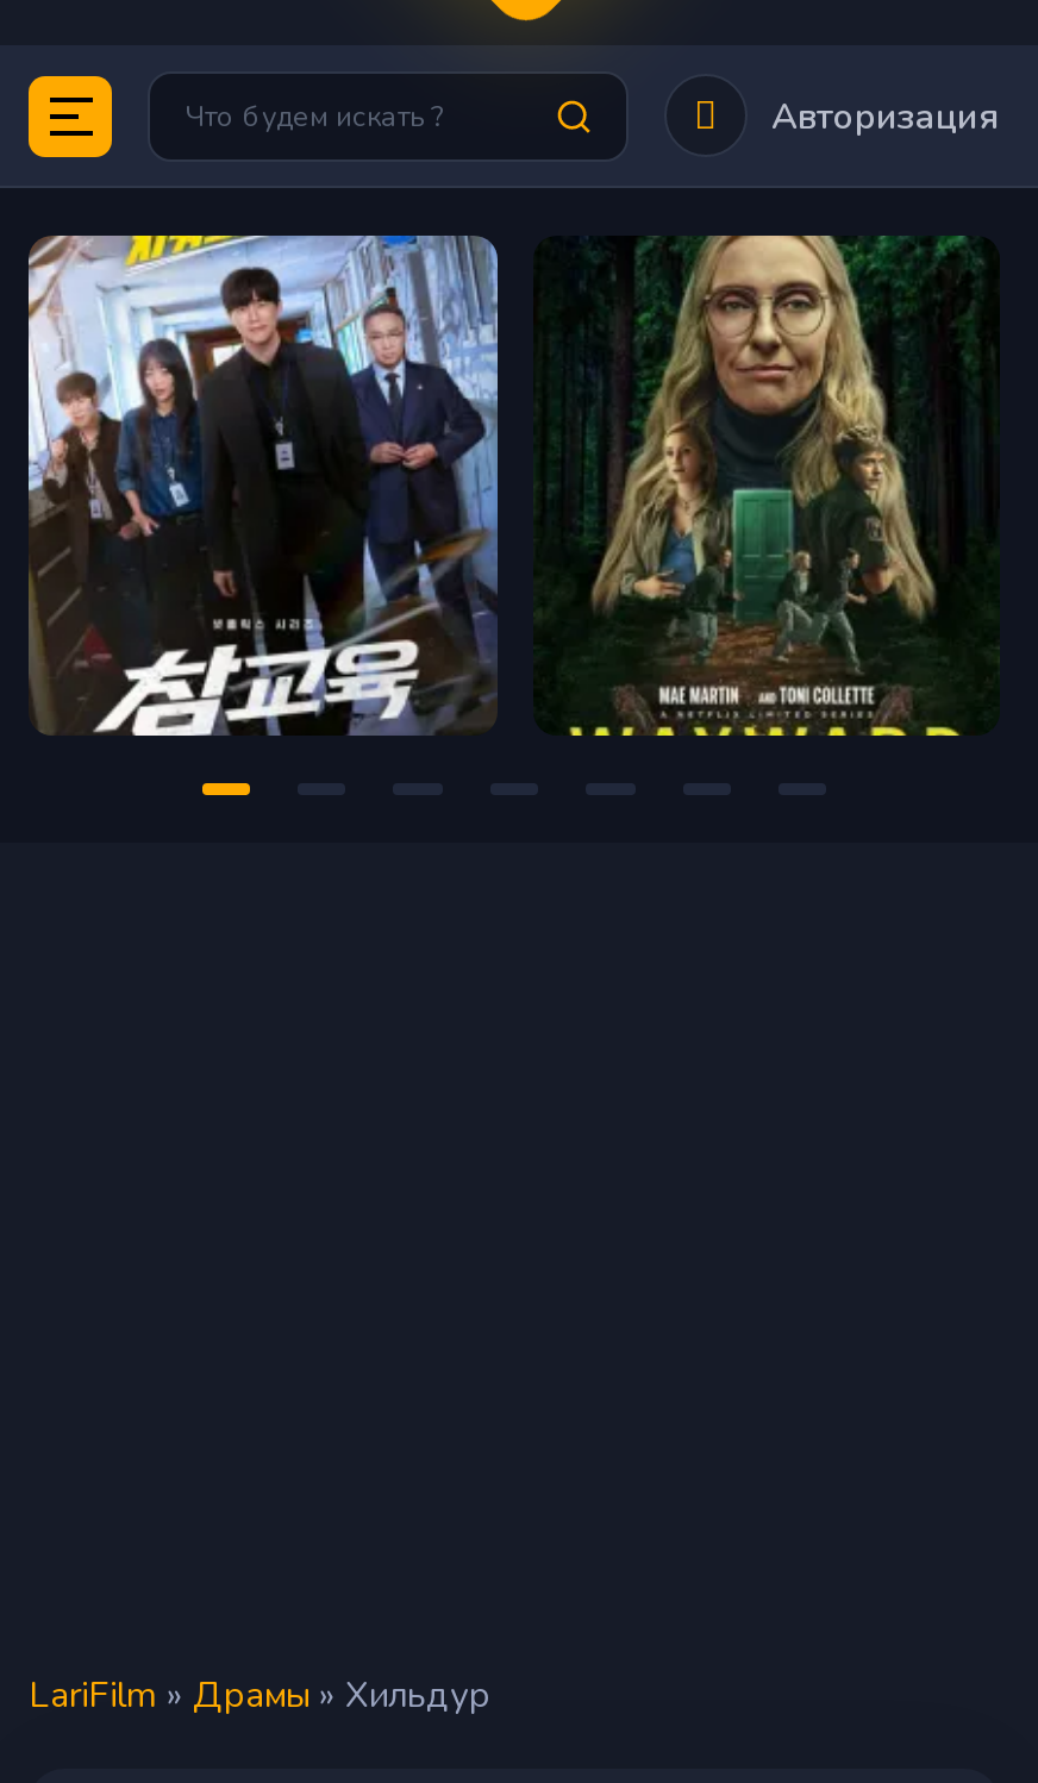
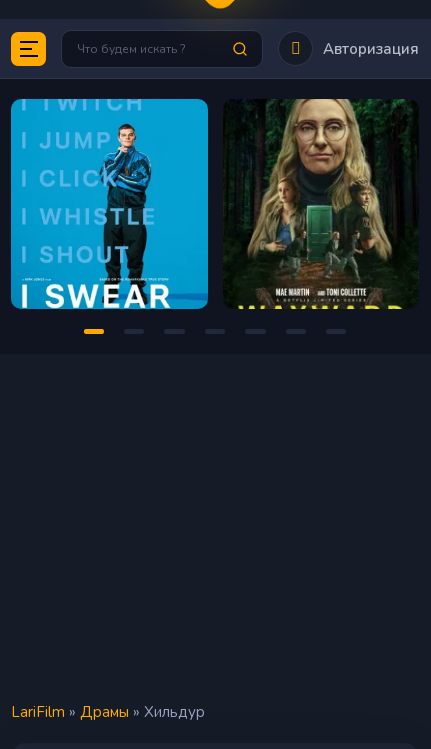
[26,233,500,738] [image] -> [10,98,209,310] [image]

